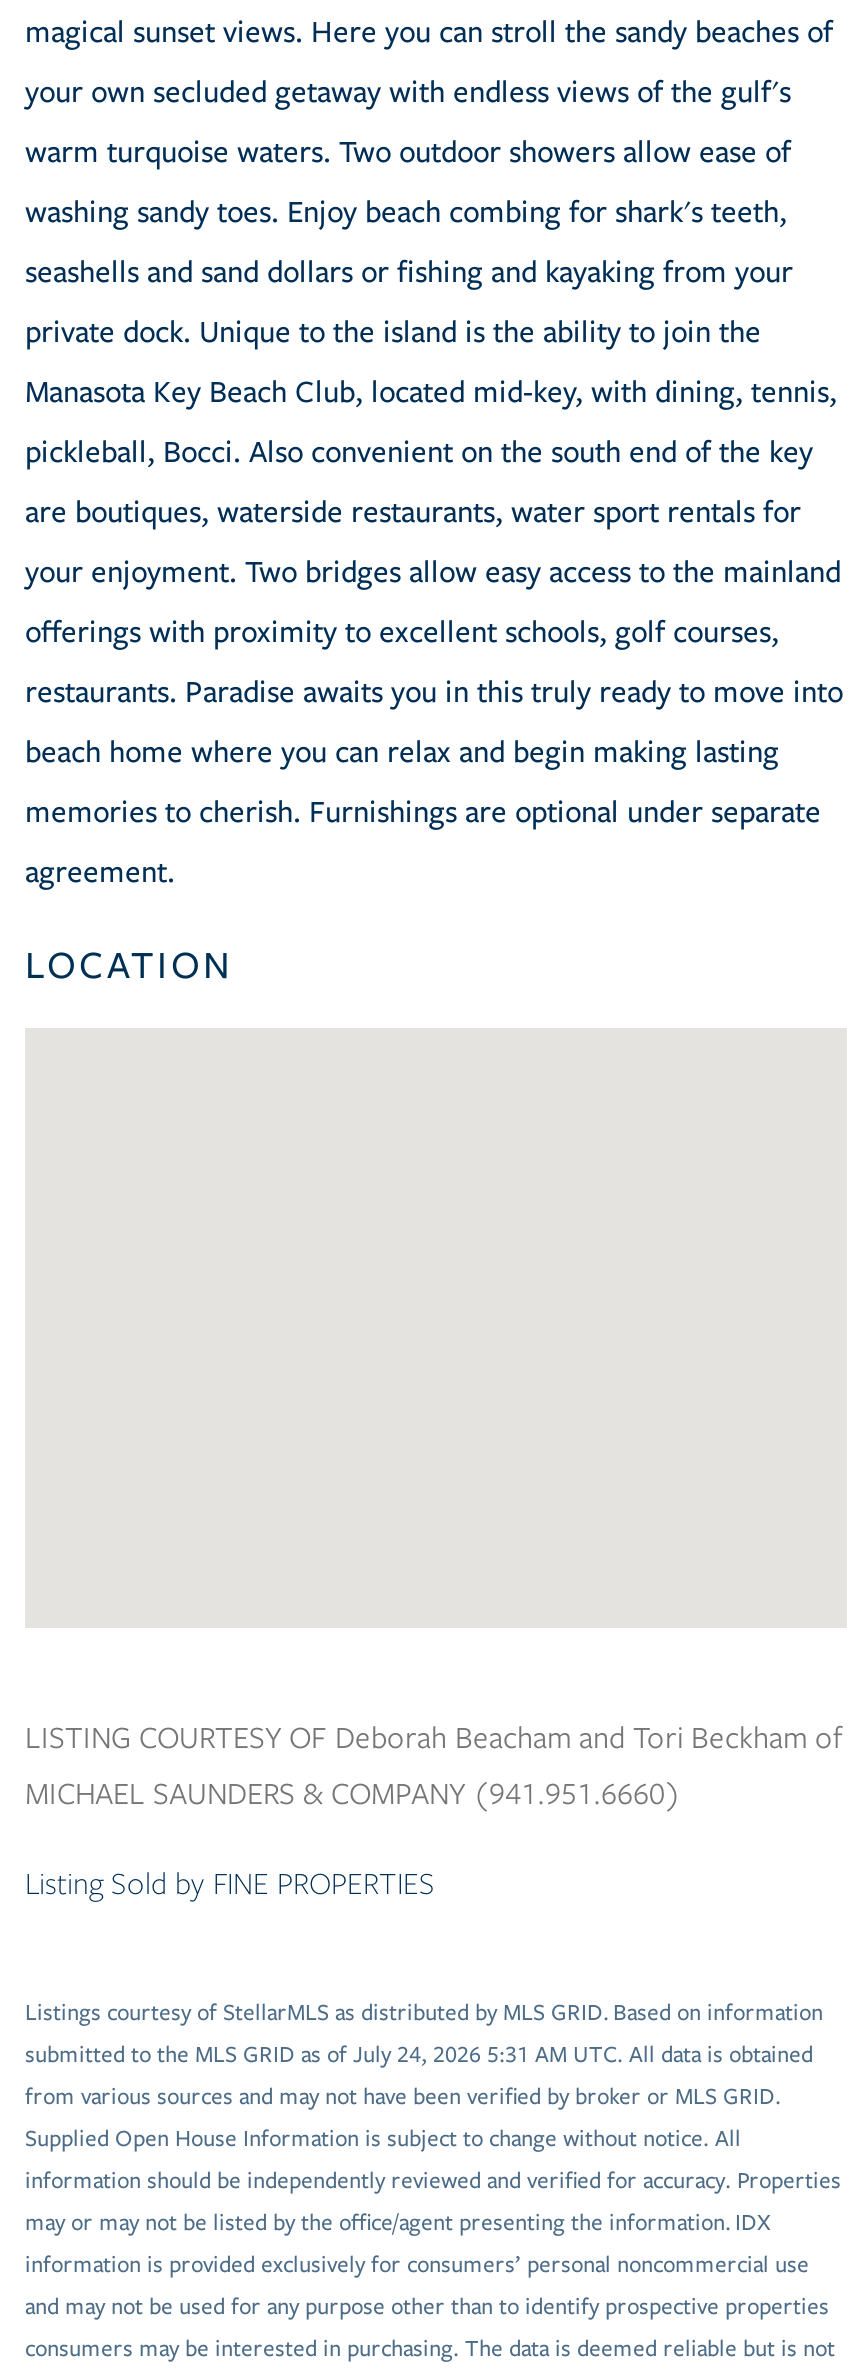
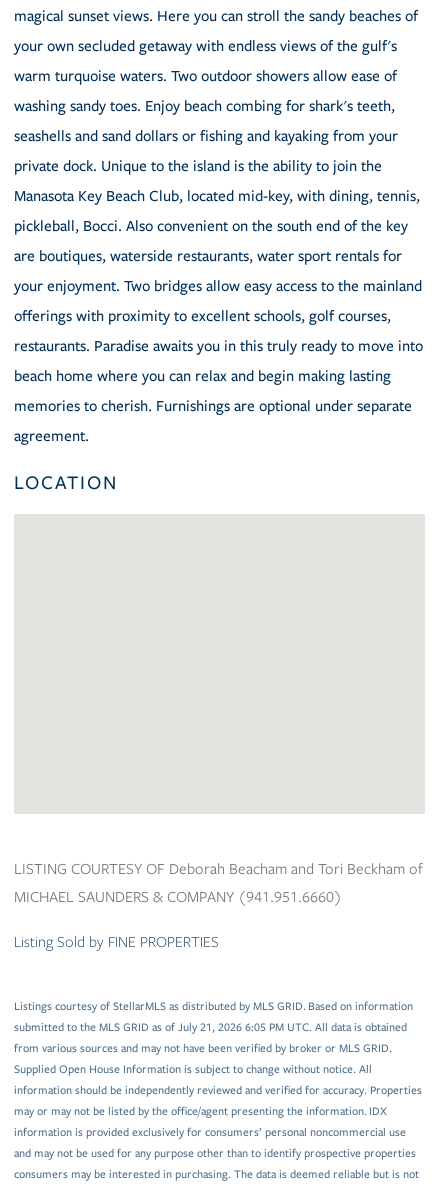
[25,2042,813,2068] submitted to the MLS GRID as of July 24, 2026 5:31 AM UTC. All data is obtained -> [14,1021,407,1034] submitted to the MLS GRID as of July 21, 2026 6:05 PM UTC. All data is obtained

